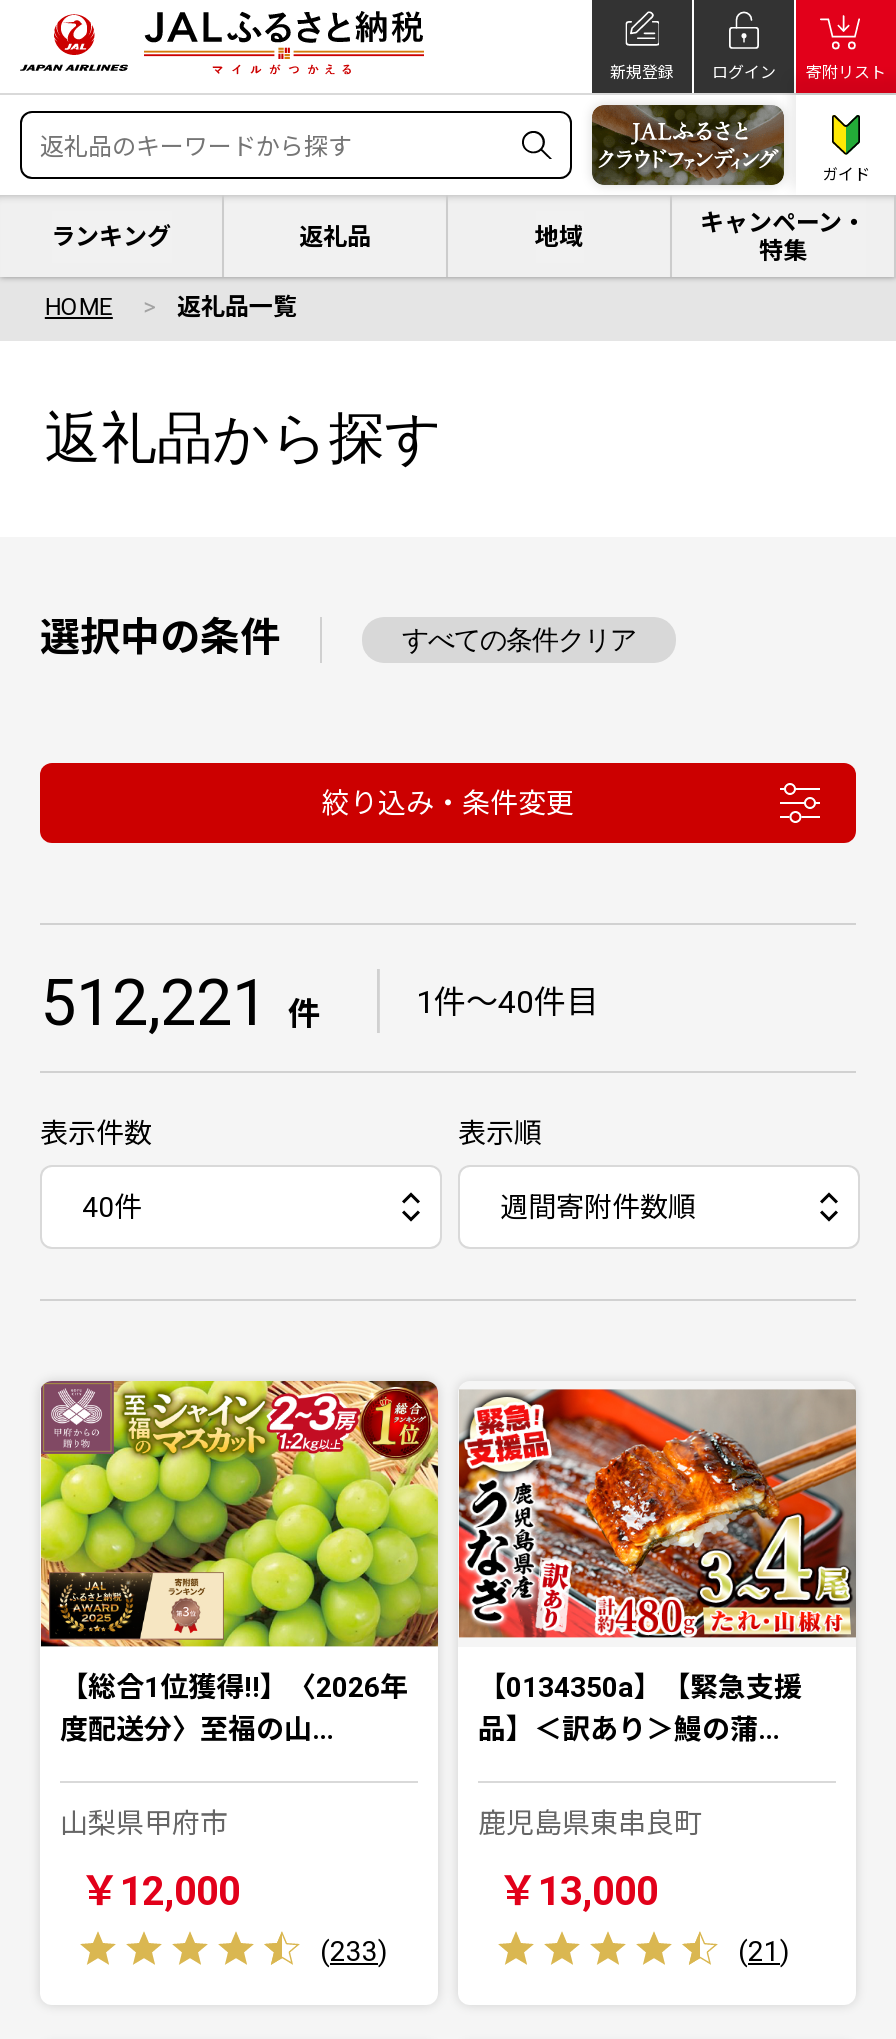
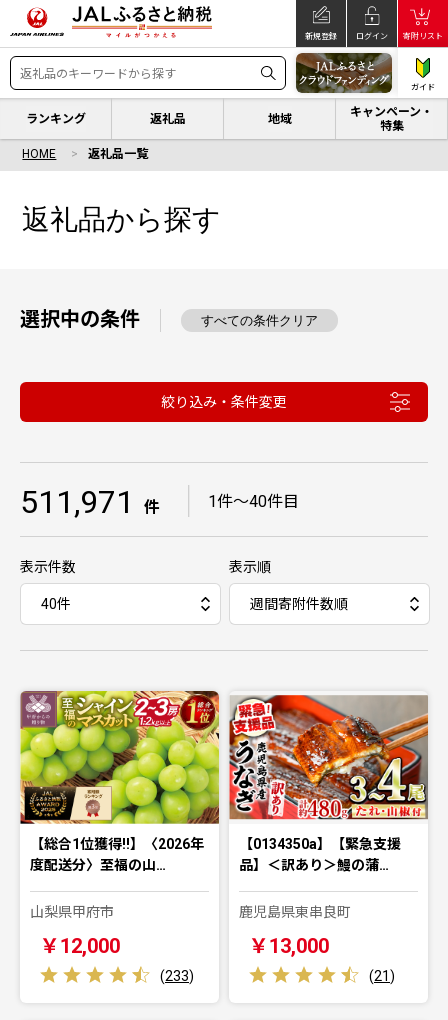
[40,965,598,1041] 512,221 件 ｜ 1件〜40件目 -> [20,483,299,521] 511,971 件 ｜ 1件〜40件目

